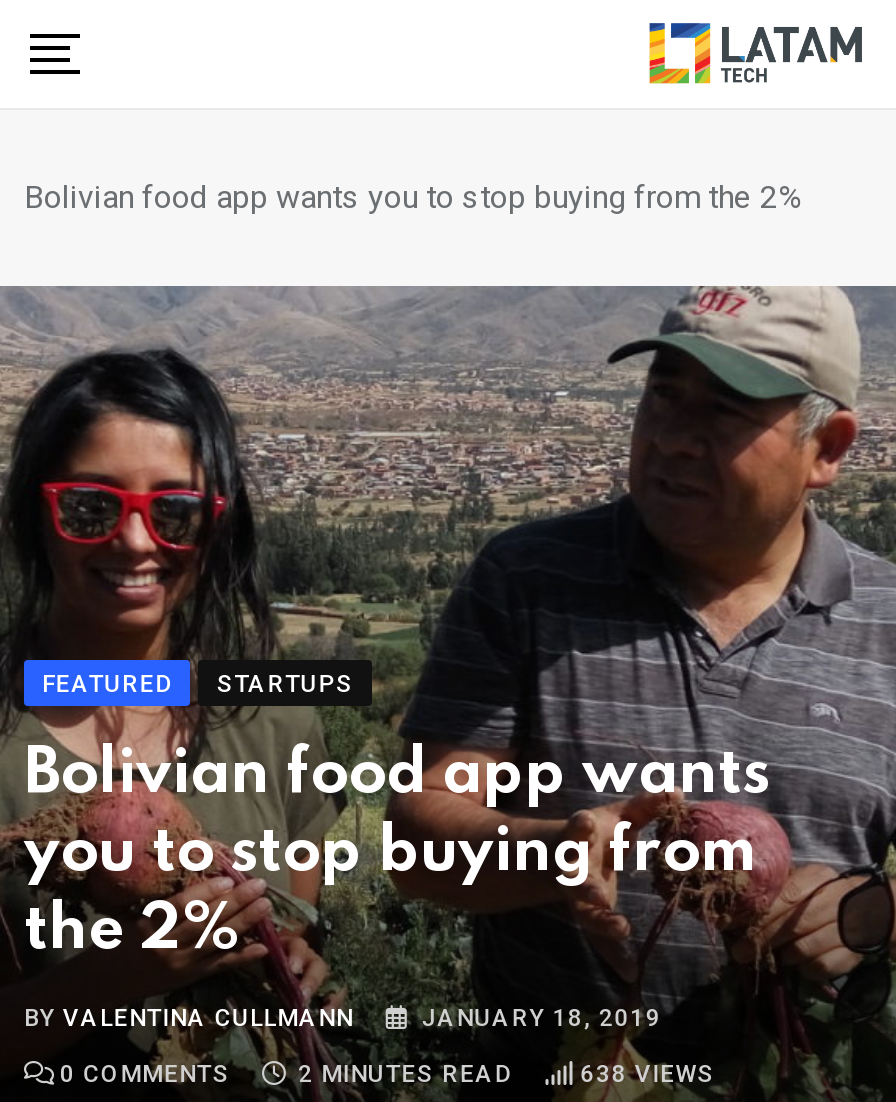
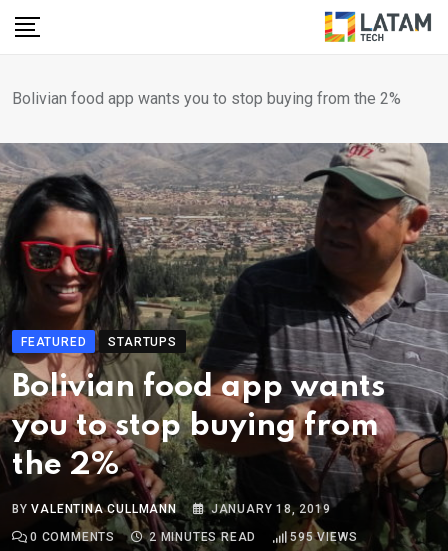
[580,1060,715,1088] 638 VIEWS -> [290,530,357,544] 595 VIEWS

